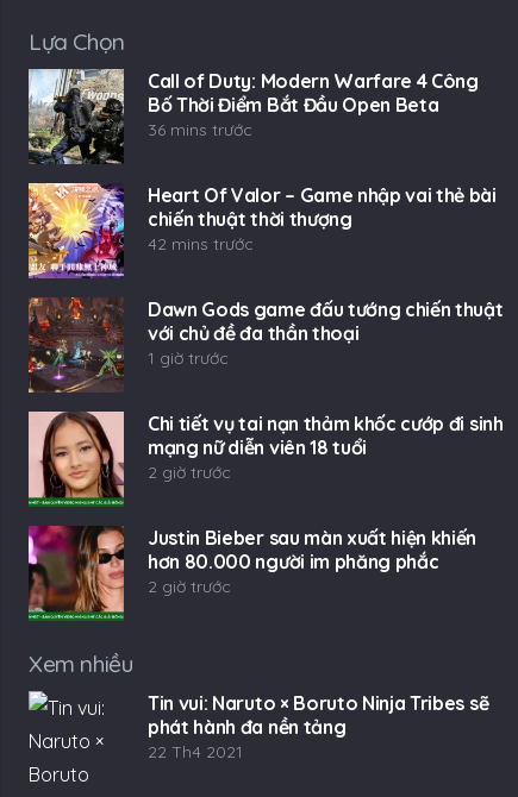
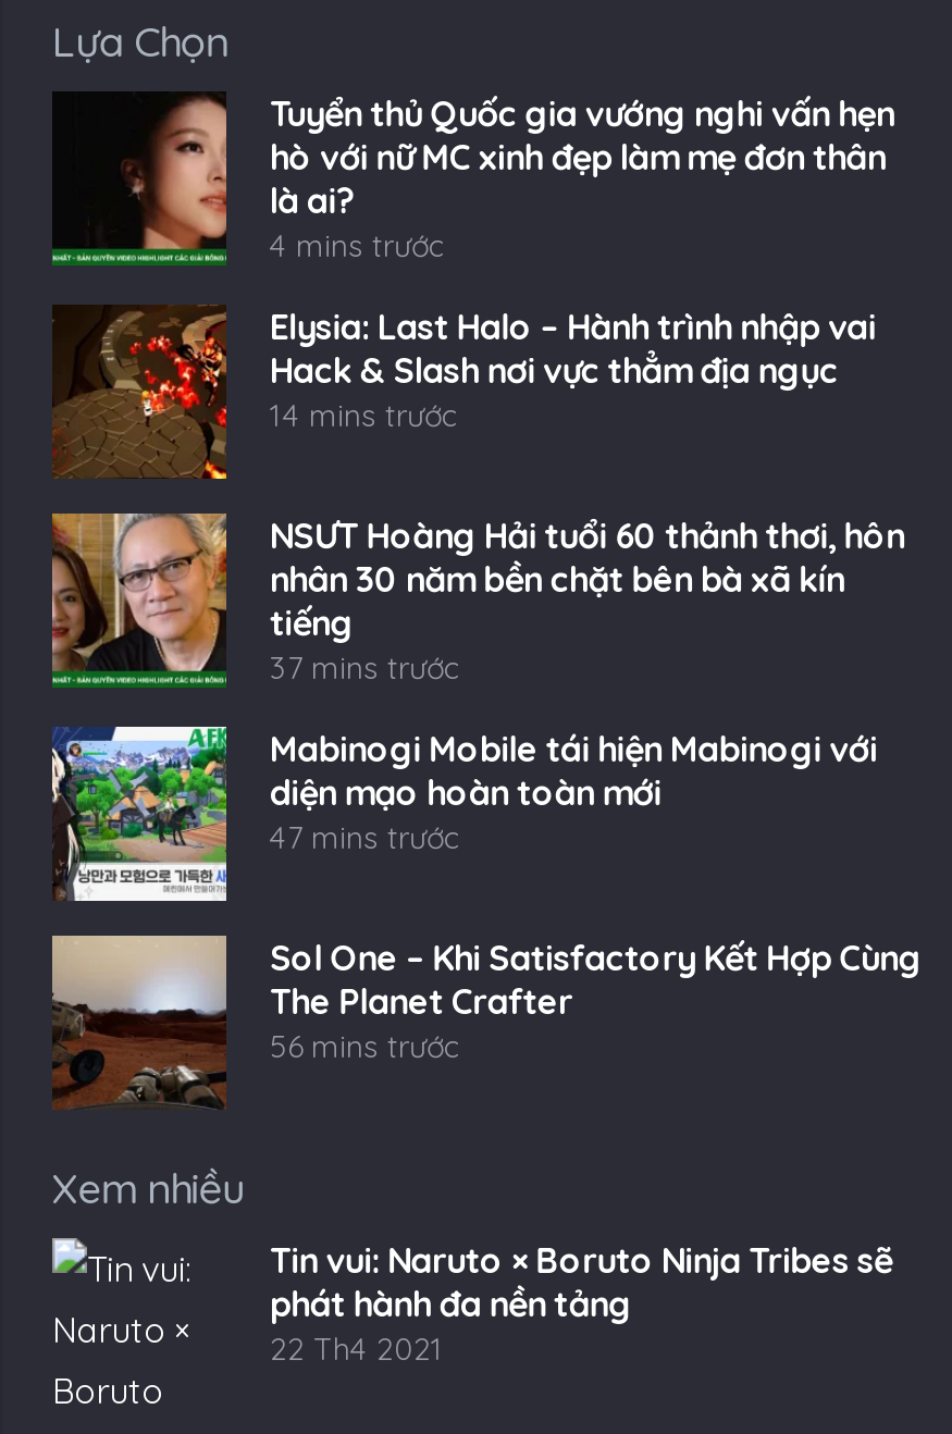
[27,68,478,165] [image] | Call of Duty: Modern Warfare 4 Công | Bố Thời Điểm Bắt Đầu Open Beta | 36 mins trước -> [50,90,895,267] [image] | Tuyển thủ Quốc gia vướng nghi vấn hẹn | hò với nữ MC xinh đẹp làm mẹ đơn thân | là ai? | 4 mins trước
[27,182,496,280] [image] | Heart Of Valor – Game nhập vai thẻ bài | chiến thuật thời thượng | 42 mins trước -> [52,304,876,482] [image] | Elysia: Last Halo – Hành trình nhập vai | Hack & Slash nơi vực thẳm địa ngục | 14 mins trước
[27,297,503,394] [image] | Dawn Gods game đấu tướng chiến thuật | với chủ đề đa thần thoại | 1 giờ trước -> [50,512,905,689] [image] | NSƯT Hoàng Hải tuổi 60 thảnh thơi, hôn | nhân 30 năm bền chặt bên bà xã kín | tiếng | 37 mins trước
[27,410,503,507] [image] | Chi tiết vụ tai nạn thảm khốc cướp đi sinh | mạng nữ diễn viên 18 tuổi | 2 giờ trước -> [52,724,877,904] [image] | Mabinogi Mobile tái hiện Mabinogi với | diện mạo hoàn toàn mới | 47 mins trước
[27,525,477,621] [image] | Justin Bieber sau màn xuất hiện khiến | hơn 80.000 người im phăng phắc | 2 giờ trước -> [50,932,922,1109] [image] | Sol One – Khi Satisfactory Kết Hợp Cùng | The Planet Crafter | 56 mins trước

